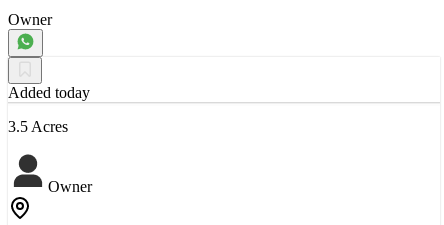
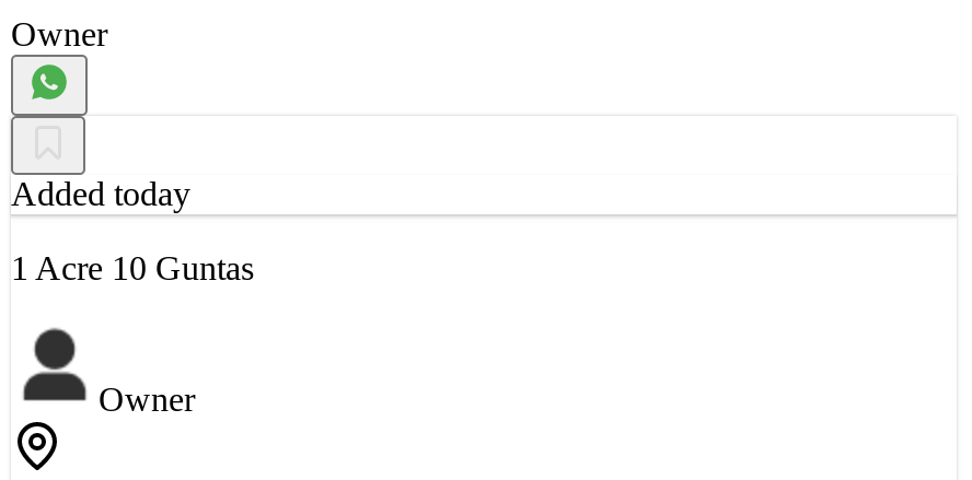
[8,118,68,135] 3.5 Acres -> [11,250,254,287] 1 Acre 10 Guntas

